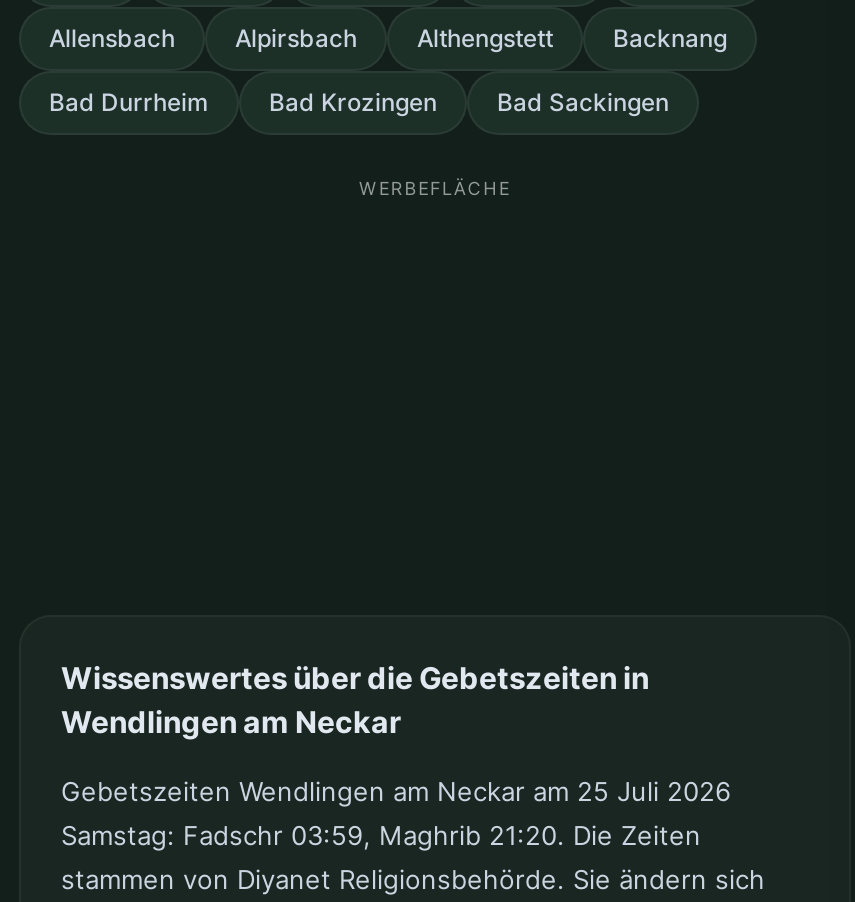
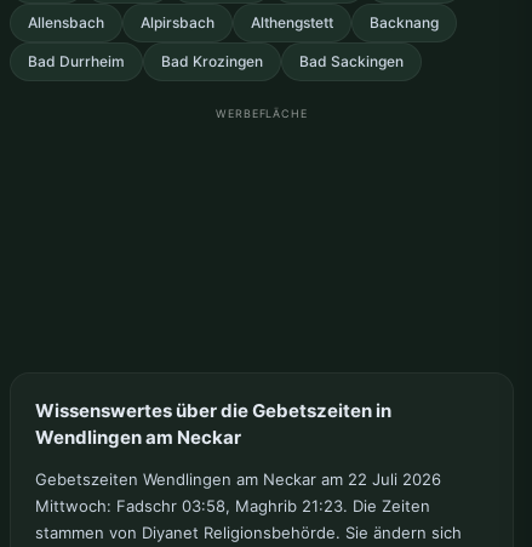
[61,775,731,807] Gebetszeiten Wendlingen am Neckar am 25 Juli 2026 -> [35,470,441,489] Gebetszeiten Wendlingen am Neckar am 22 Juli 2026
[61,819,701,851] Samstag: Fadschr 03:59, Maghrib 21:20. Die Zeiten -> [35,497,430,516] Mittwoch: Fadschr 03:58, Maghrib 21:23. Die Zeiten

